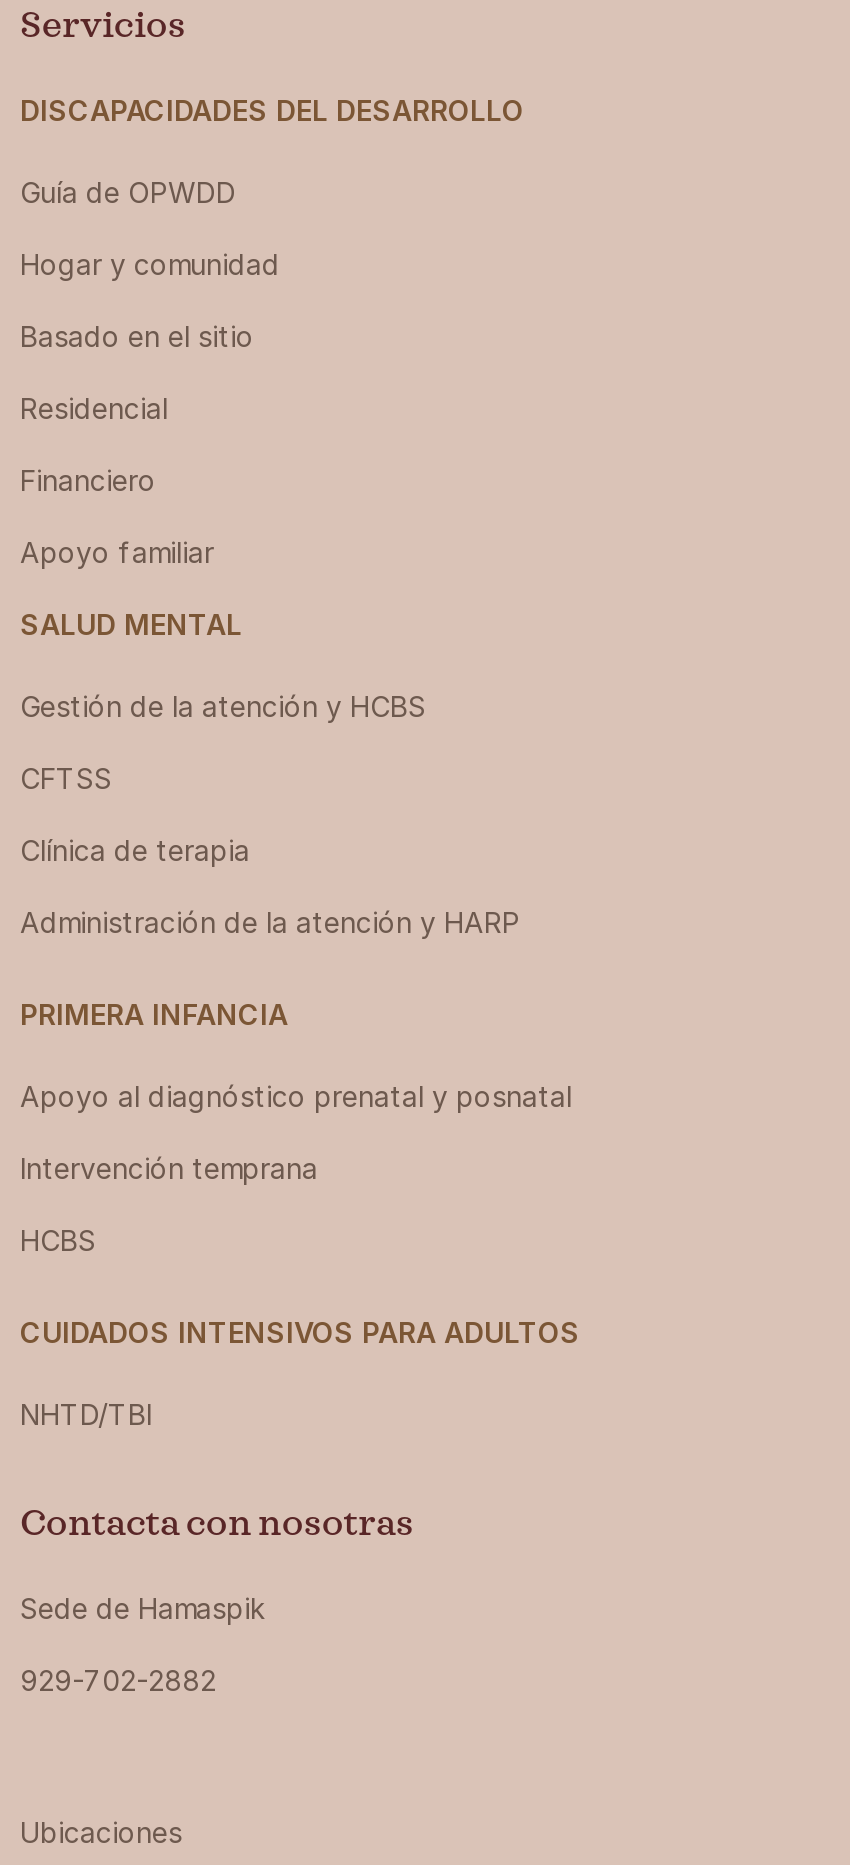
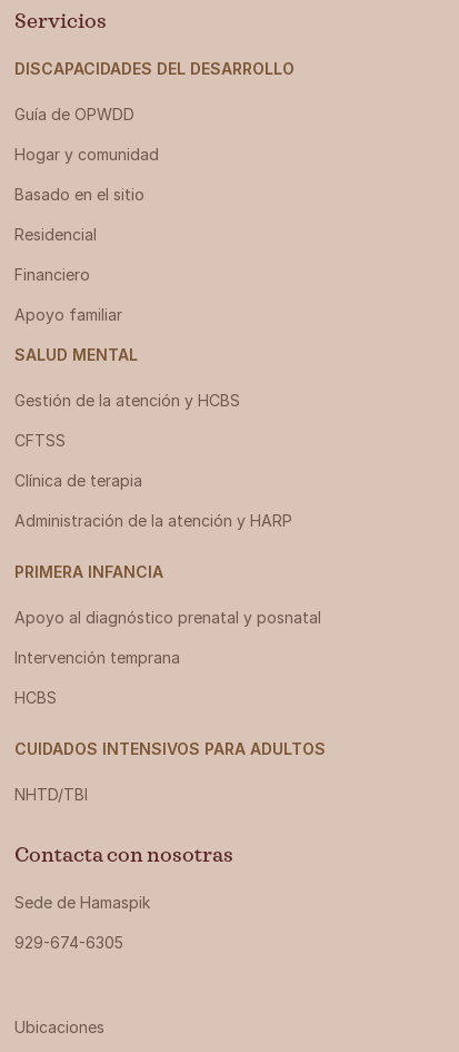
[20,1664,216,1698] 929-702-2882 -> [14,933,123,952] 929-674-6305

